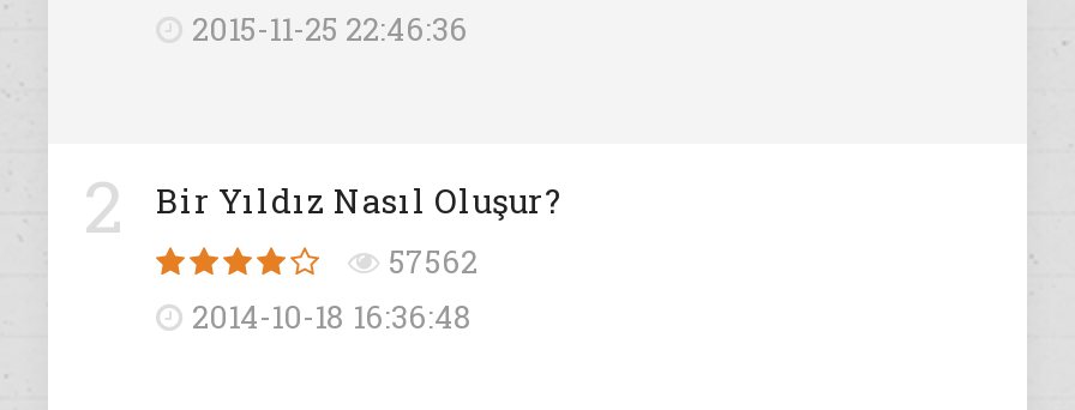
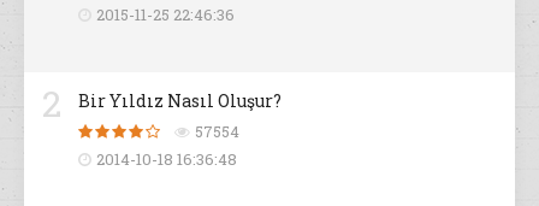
[389,240,478,283] 57562 -> [195,121,239,142] 57554

